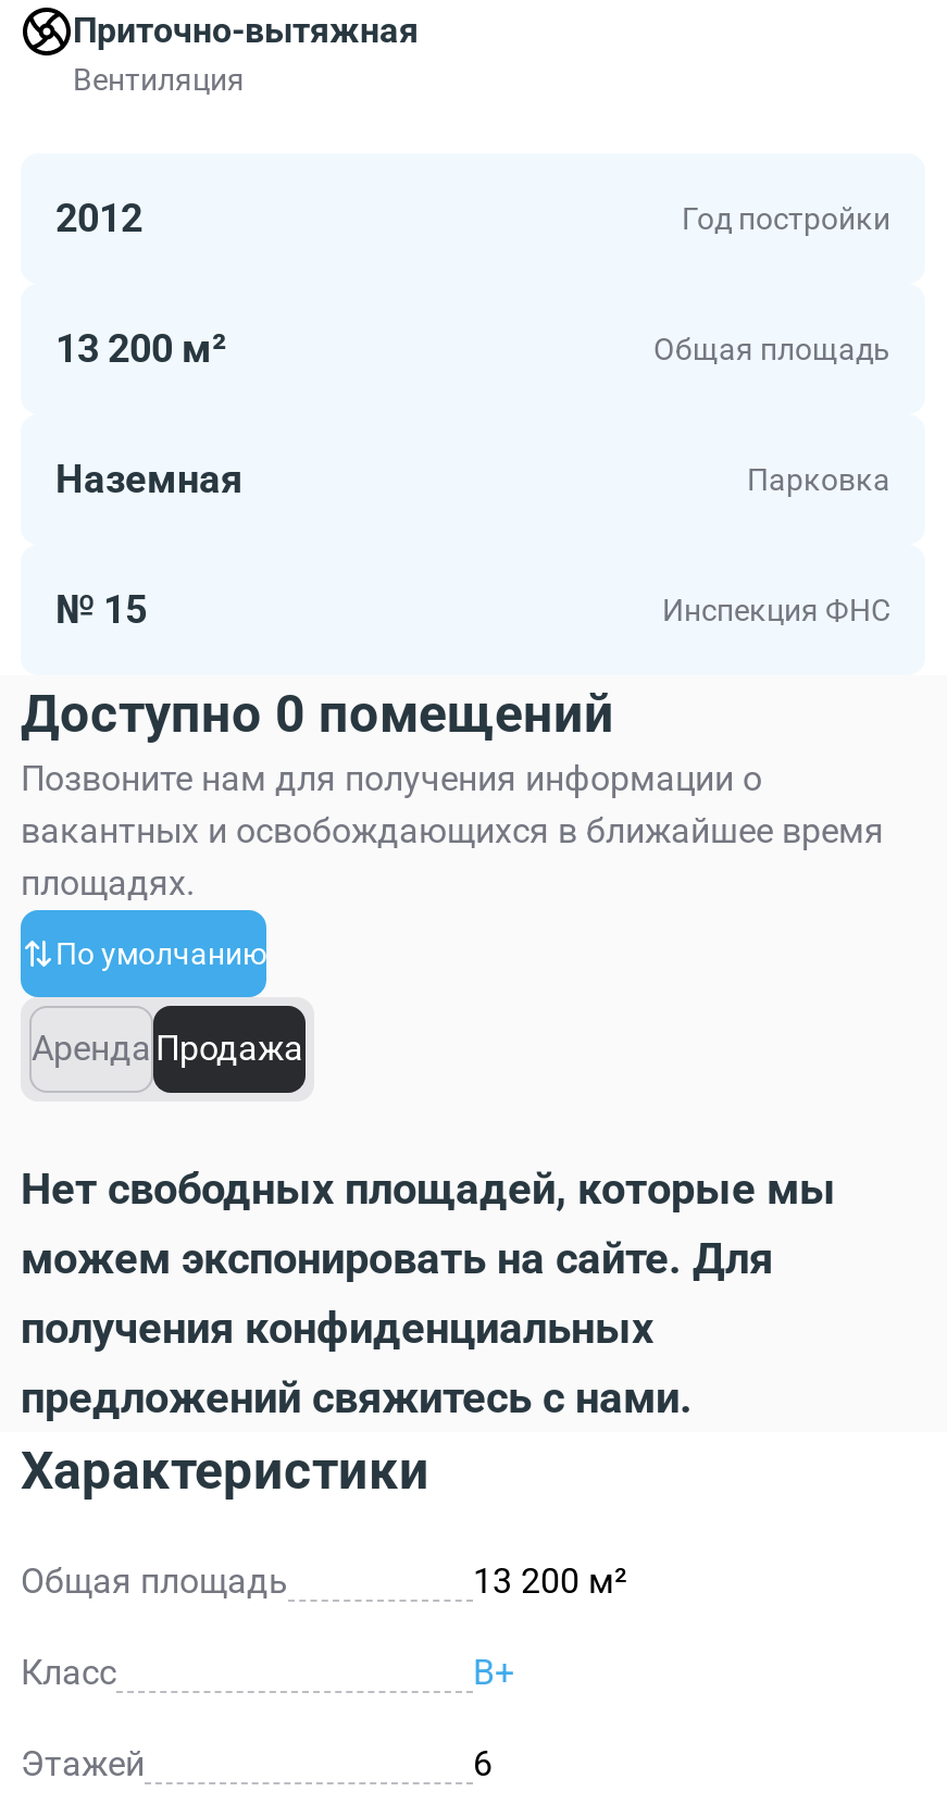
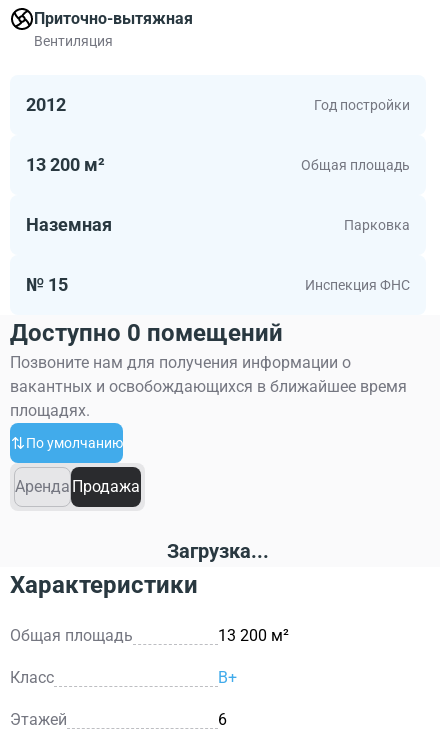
[21,1162,836,1423] Нет свободных площадей, которые мы | можем экспонировать на сайте. Для | получения конфиденциальных | предложений свяжитесь с нами. -> [167,539,269,563] Загрузка...

